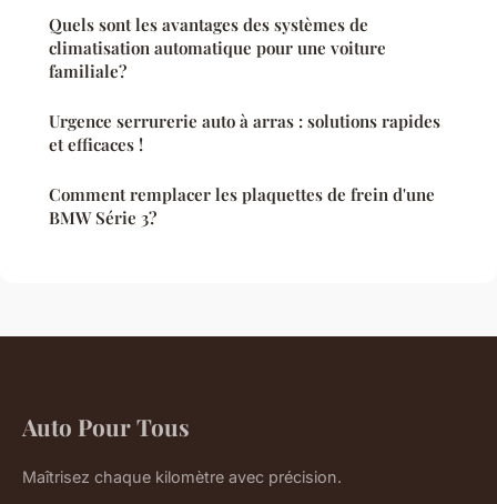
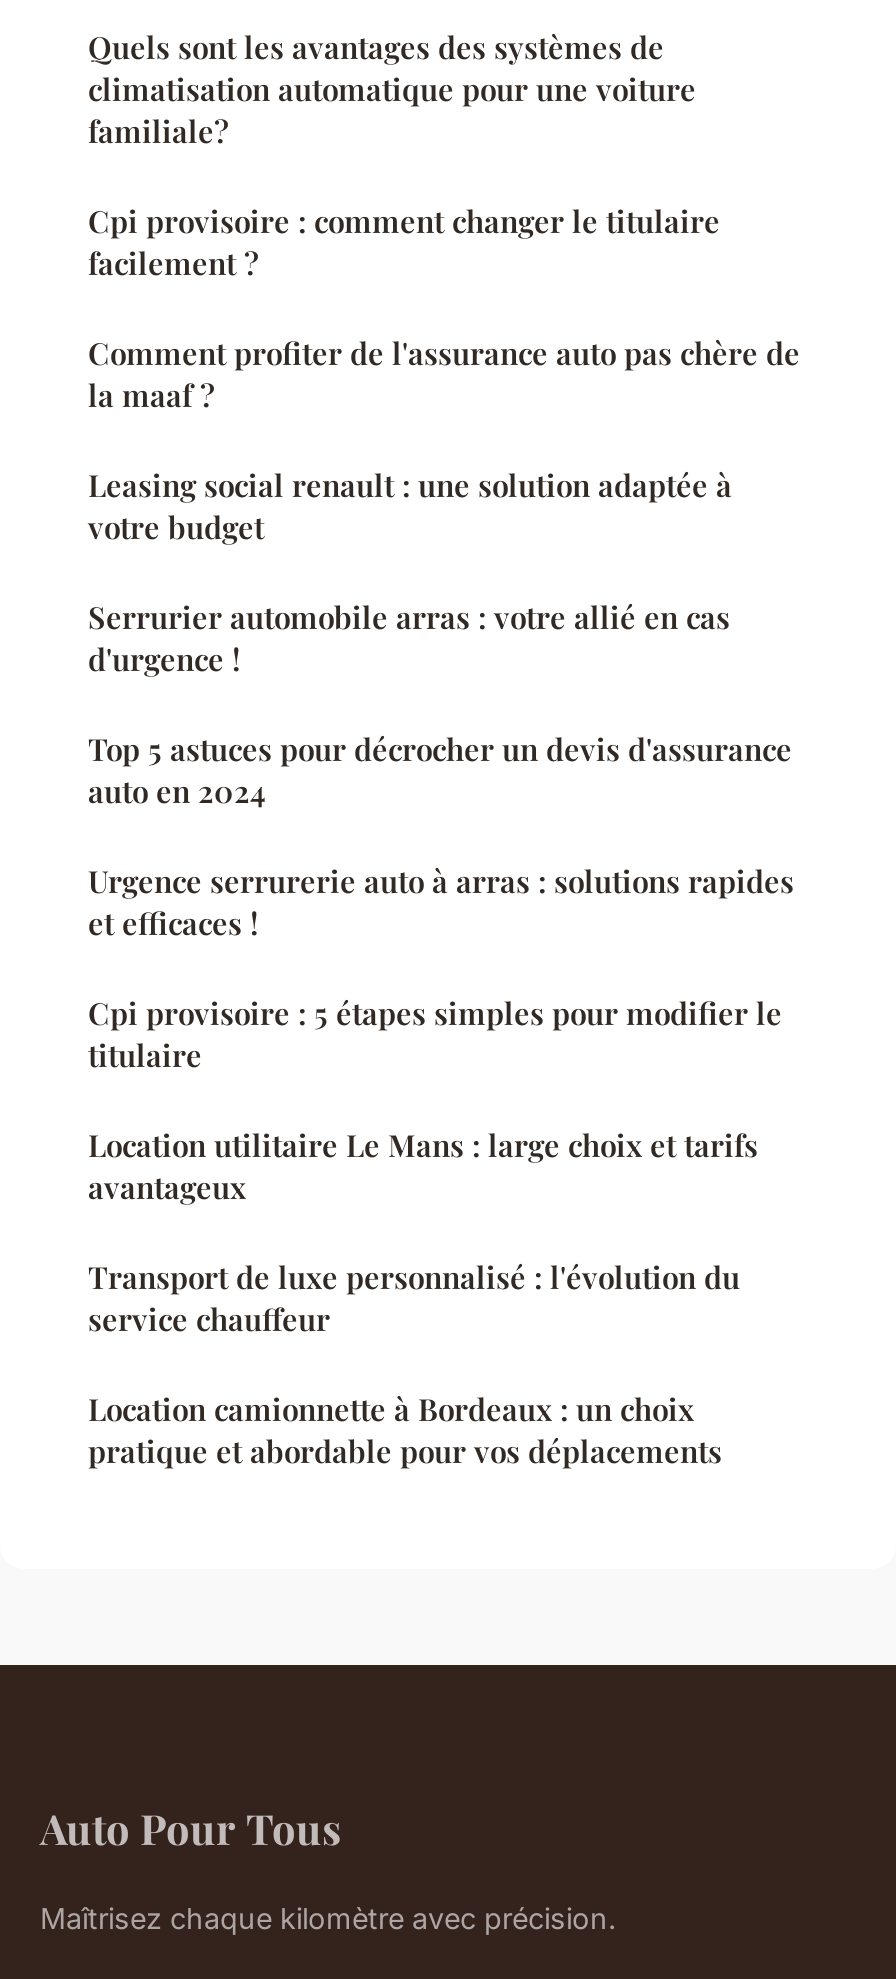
none -> [88,201,800,811] Cpi provisoire : comment changer le titulaire | facilement ? | Comment profiter de l'assurance auto pas chère de | la maaf ? | Leasing social renault : une solution adaptée à | votre budget | Serrurier automobile arras : votre allié en cas | d'urgence ! | Top 5 astuces pour décrocher un devis d'assurance | auto en 2024
[49,183,435,229] Comment remplacer les plaquettes de frein d'une | BMW Série 3? -> [88,993,782,1471] Cpi provisoire : 5 étapes simples pour modifier le | titulaire | Location utilitaire Le Mans : large choix et tarifs | avantageux | Transport de luxe personnalisé : l'évolution du | service chauffeur | Location camionnette à Bordeaux : un choix | pratique et abordable pour vos déplacements

